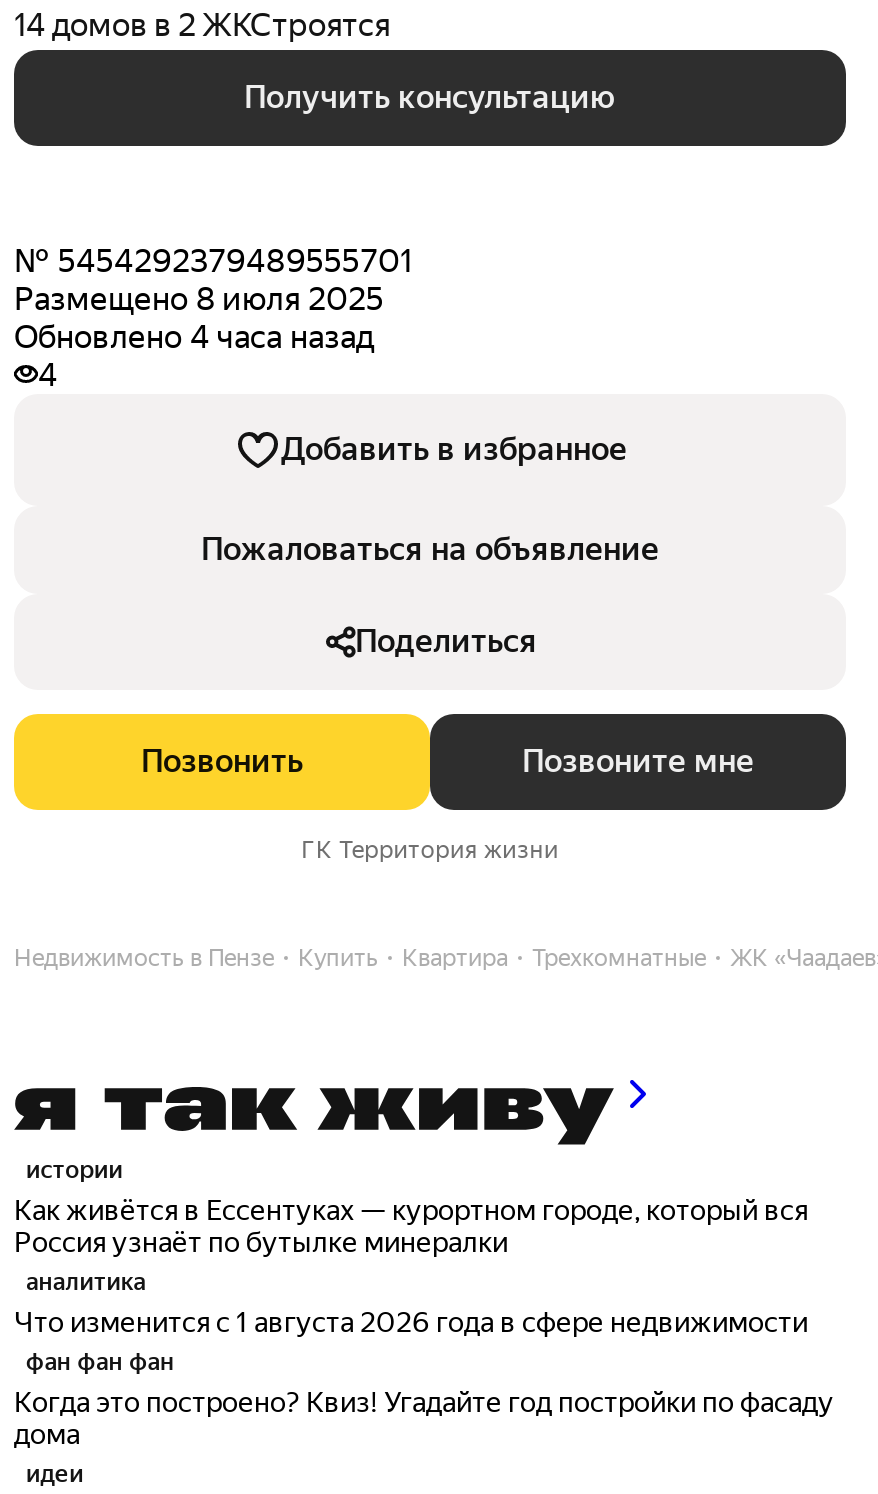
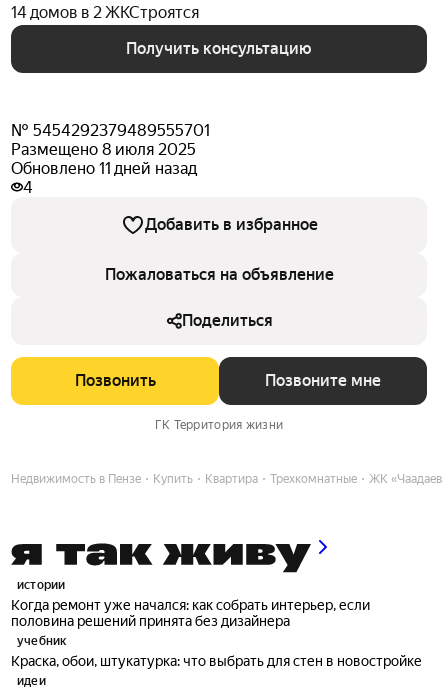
[14,319,374,357] Обновлено 4 часа назад -> [11,159,197,178] Обновлено 11 дней назад
[14,1194,834,1450] Как живётся в Ессентуках — курортном городе, который вся | Россия узнаёт по бутылке минералки | аналитика | Что изменится с 1 августа 2026 года в сфере недвижимости | фан фан фан | Когда это построено? Квиз! Угадайте год постройки по фасаду | дома -> [11,597,422,669] Когда ремонт уже начался: как собрать интерьер, если | половина решений принята без дизайнера | учебник | Краска, обои, штукатурка: что выбрать для стен в новостройке

